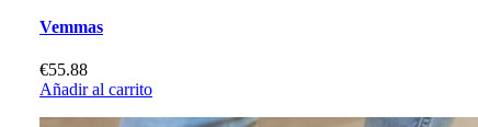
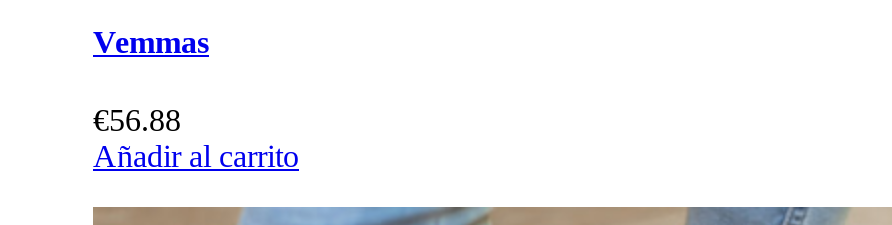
[39,60,88,79] €55.88 -> [93,103,181,137] €56.88

